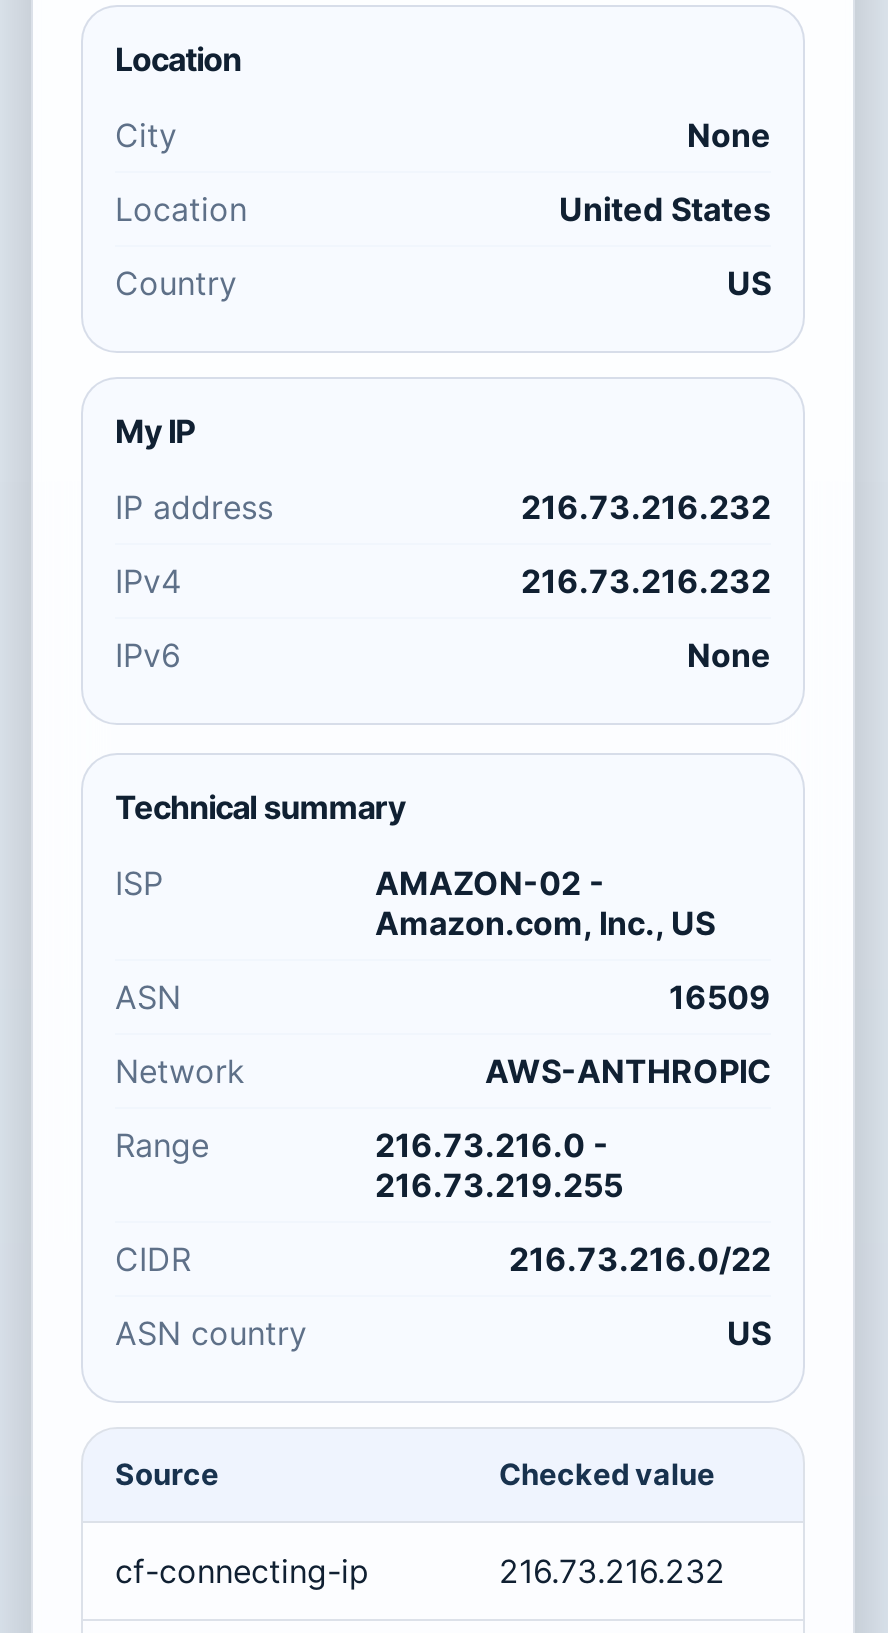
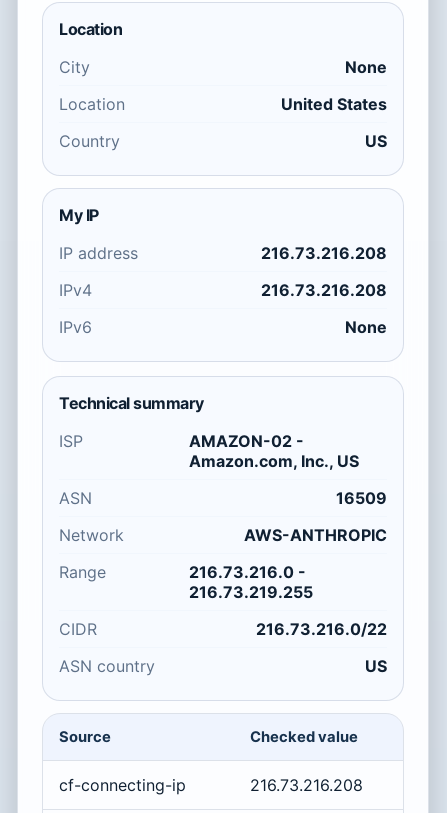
[521,487,771,527] 216.73.216.232 -> [261,243,387,263] 216.73.216.208
[521,561,771,601] 216.73.216.232 -> [261,280,387,300] 216.73.216.208
[499,1551,725,1591] 216.73.216.232 -> [250,775,363,795] 216.73.216.208

